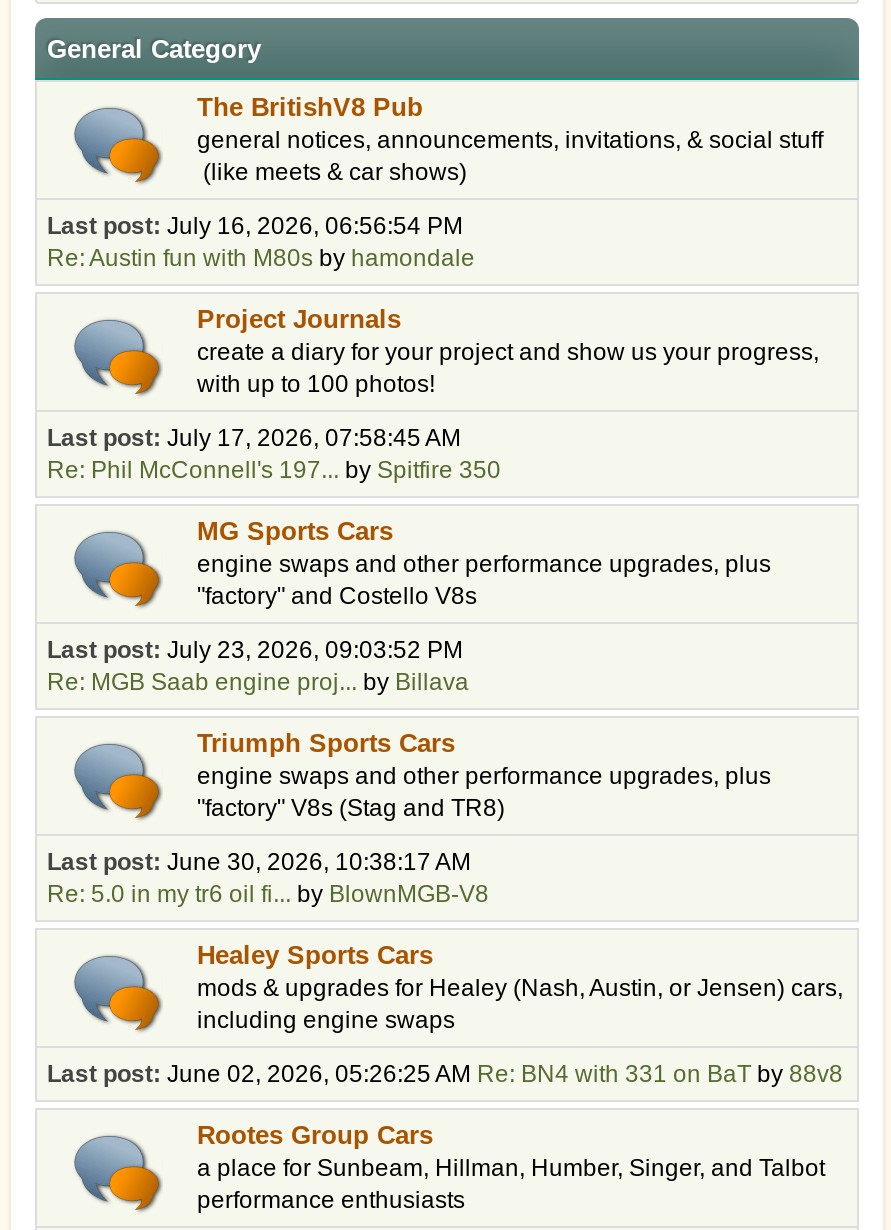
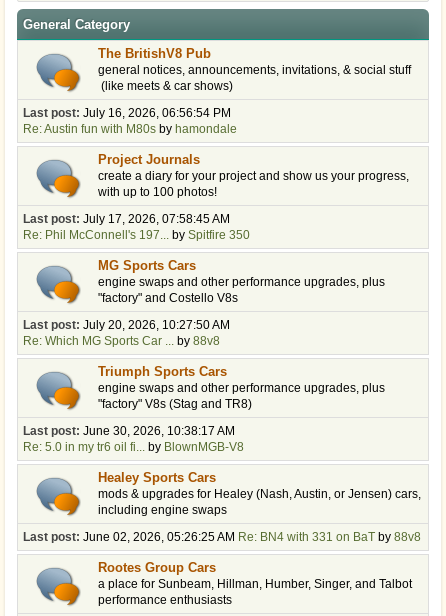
[47,637,469,697] Last post: July 23, 2026, 09:03:52 PM | Re: MGB Saab engine proj... by Billava -> [23,318,230,348] Last post: July 20, 2026, 10:27:50 AM | Re: Which MG Sports Car ... by 88v8

